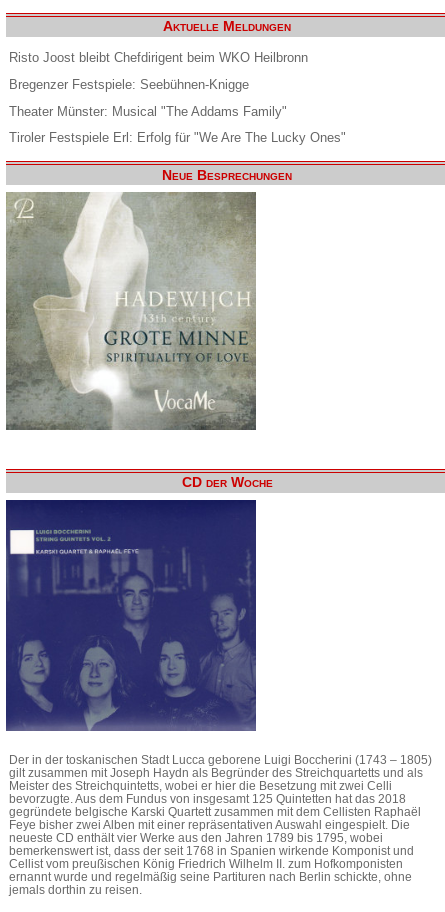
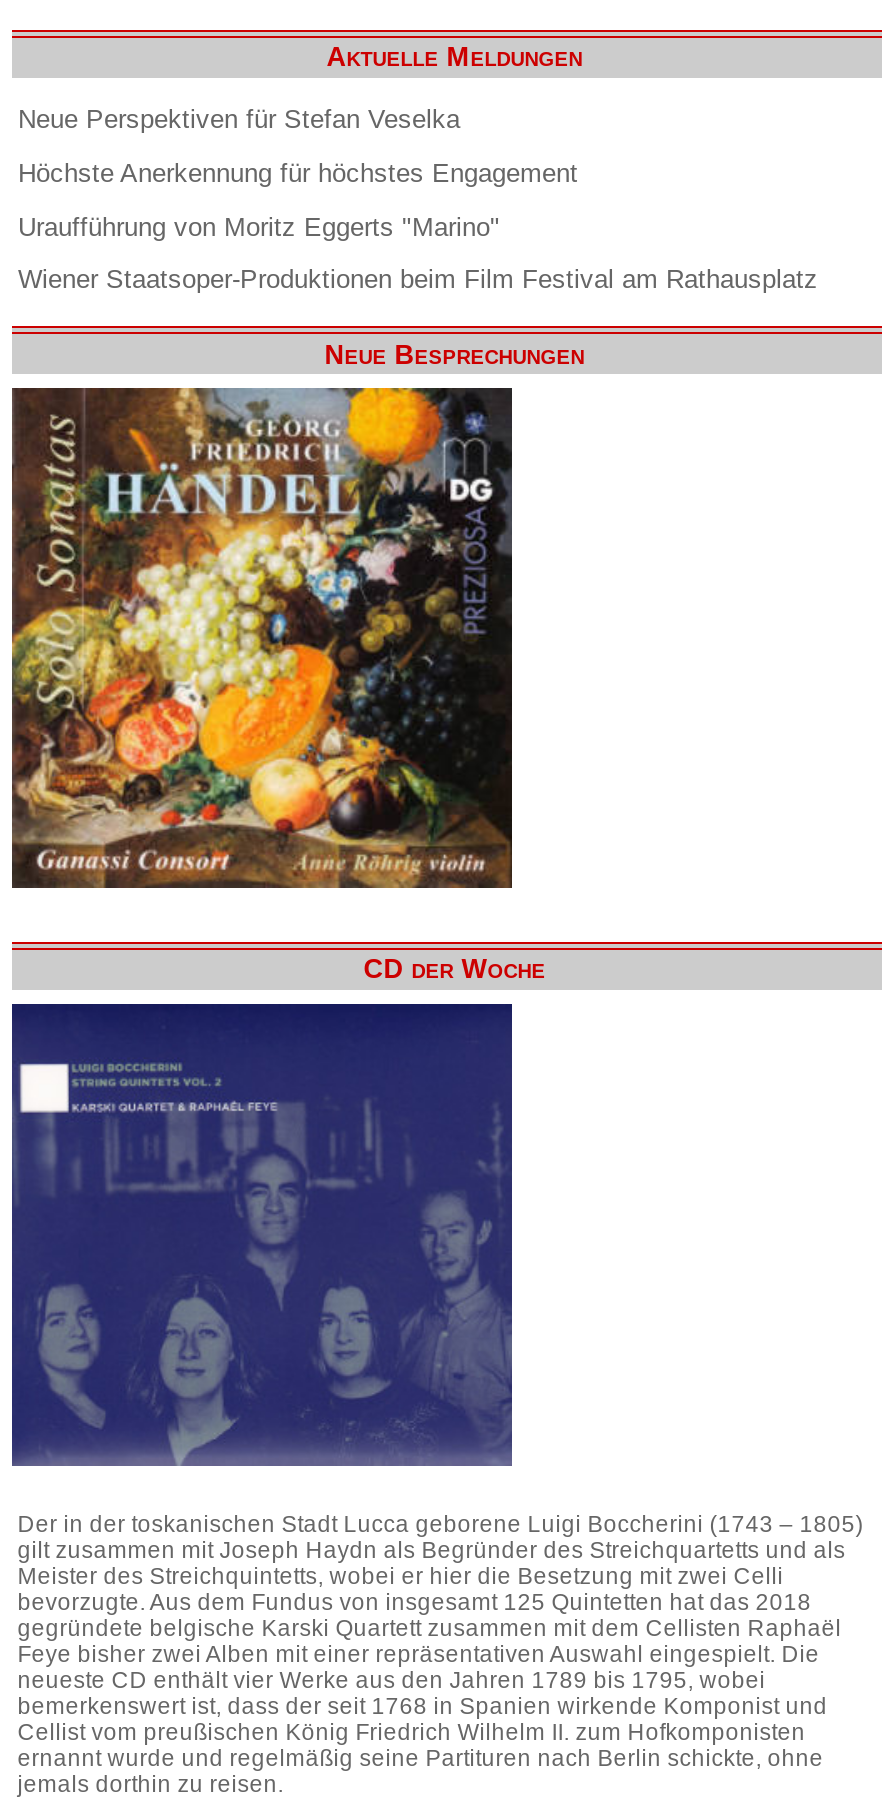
[9,50,308,65] Risto Joost bleibt Chefdirigent beim WKO Heilbronn -> [18,104,460,134] Neue Perspektiven für Stefan Veselka
[9,77,249,92] Bregenzer Festspiele: Seebühnen-Knigge -> [18,158,578,188] Höchste Anerkennung für höchstes Engagement
[9,104,287,119] Theater Münster: Musical "The Addams Family" -> [18,211,500,241] Uraufführung von Moritz Eggerts "Marino"
[9,130,346,145] Tiroler Festspiele Erl: Erfolg für "We Are The Lucky Ones" -> [18,265,818,295] Wiener Staatsoper-Produktionen beim Film Festival am Rathausplatz
[6,191,257,442] [image] -> [10,386,514,890] [image]

